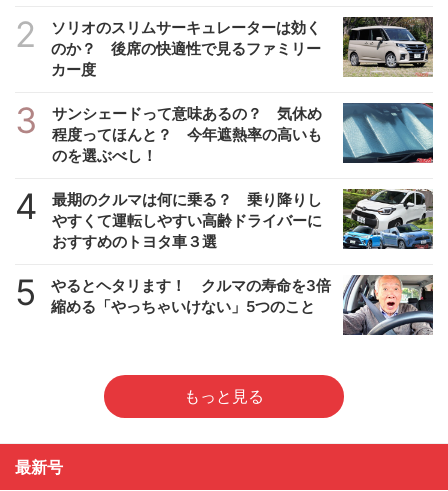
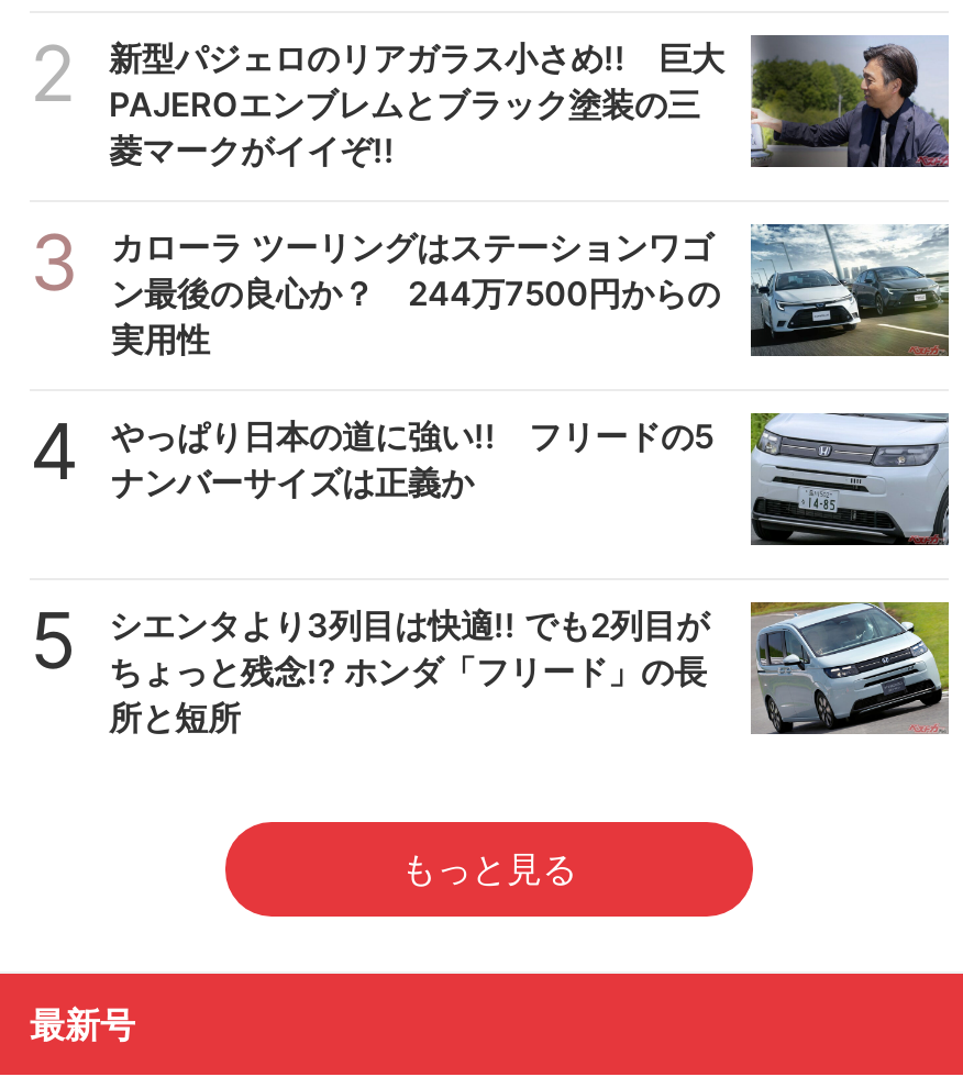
[51,16,434,79] [image] | ソリオのスリムサーキュレーターは効く | のか？ 後席の快適性で見るファミリー | カー度 -> [109,35,949,171] [image] | 新型パジェロのリアガラス小さめ!! 巨大 | PAJEROエンブレムとブラック塗装の三 | 菱マークがイイぞ!!
[52,102,434,165] [image] | サンシェードって意味あるの？ 気休め | 程度ってほんと？ 今年遮熱率の高いも | のを選ぶべし！ -> [111,224,951,360] [image] | カローラ ツーリングはステーションワゴ | ン最後の良心か？ 244万7500円からの | 実用性
[52,188,434,251] [image] | 最期のクルマは何に乗る？ 乗り降りし | やすくて運転しやすい高齢ドライバーに | おすすめのトヨタ車３選 -> [111,411,951,547] [image] | やっぱり日本の道に強い!! フリードの5 | ナンバーサイズは正義か
[51,274,434,336] [image] | やるとヘタリます！ クルマの寿命を3倍 | 縮める「やっちゃいけない」5つのこと -> [109,600,951,739] [image] | シエンタより3列目は快適!! でも2列目が | ちょっと残念!? ホンダ「フリード」の長 | 所と短所

